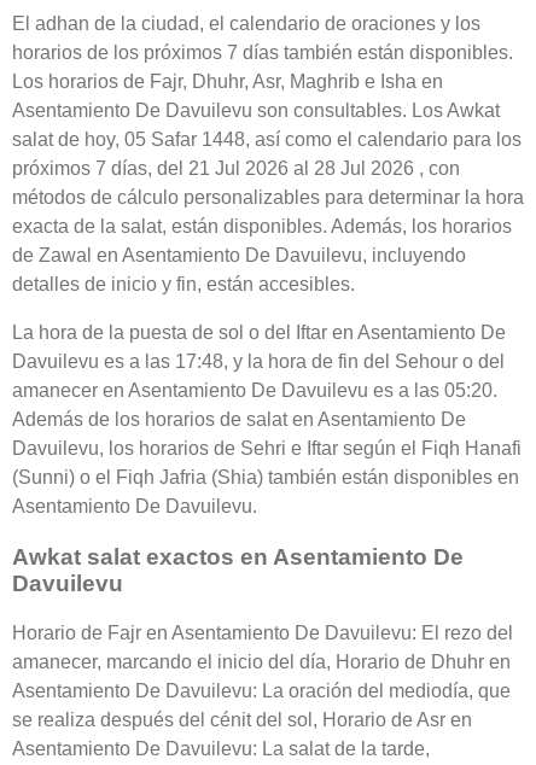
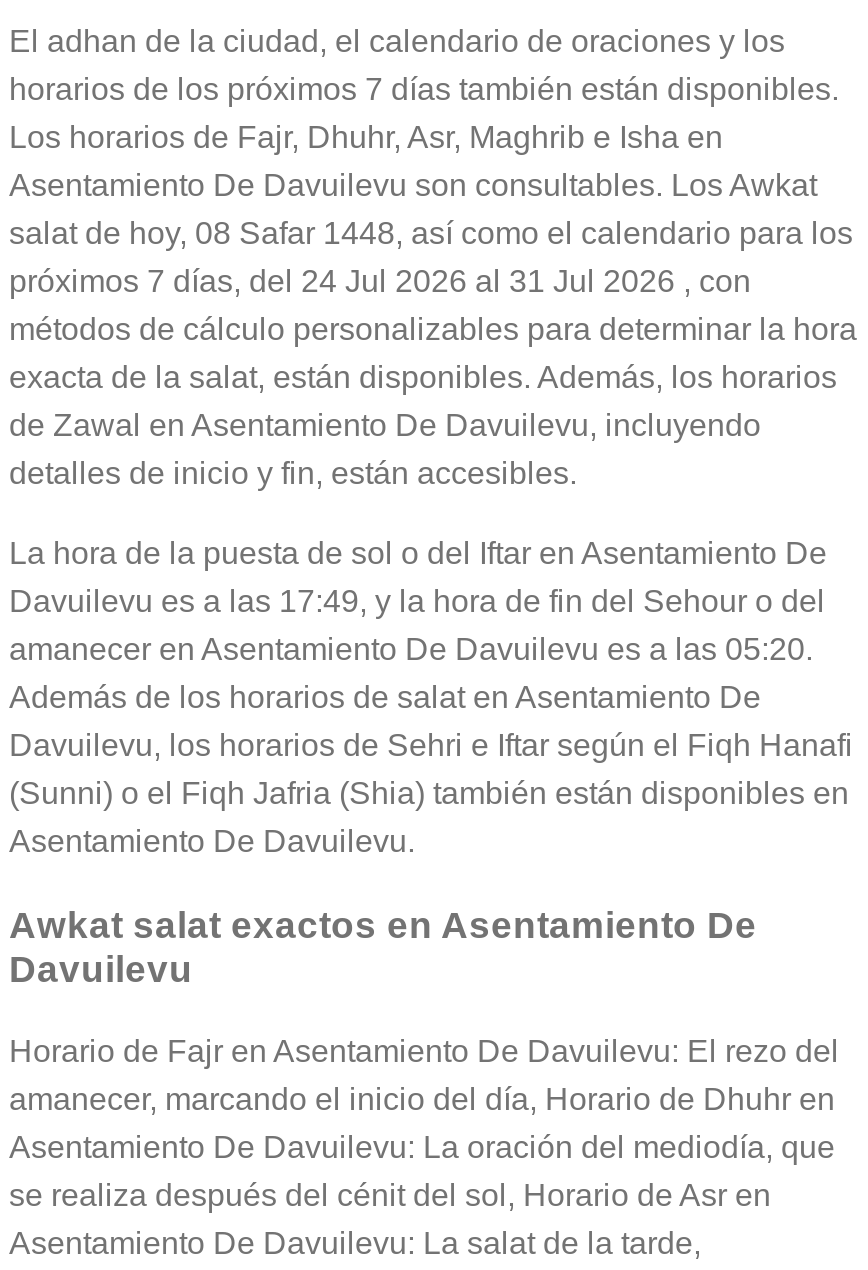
[12,129,522,150] salat de hoy, 05 Safar 1448, así como el calendario para los -> [9,216,853,250] salat de hoy, 08 Safar 1448, así como el calendario para los
[12,158,460,178] próximos 7 días, del 21 Jul 2026 al 28 Jul 2026 , con -> [9,264,751,298] próximos 7 días, del 24 Jul 2026 al 31 Jul 2026 , con
[12,351,505,372] Davuilevu es a las 17:48, y la hora de fin del Sehour o del -> [9,584,825,618] Davuilevu es a las 17:49, y la hora de fin del Sehour o del

